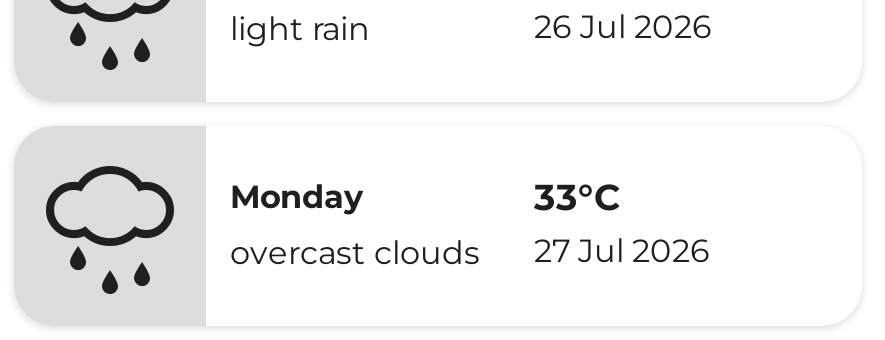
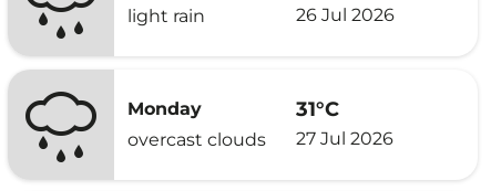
[534,175,620,219] 33°C -> [296,97,339,121] 31°C

